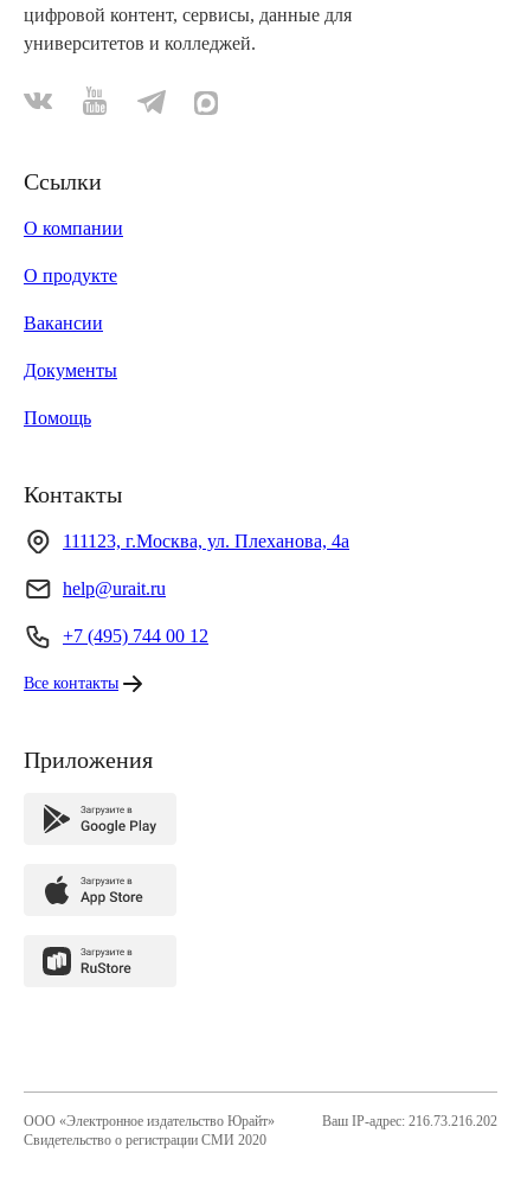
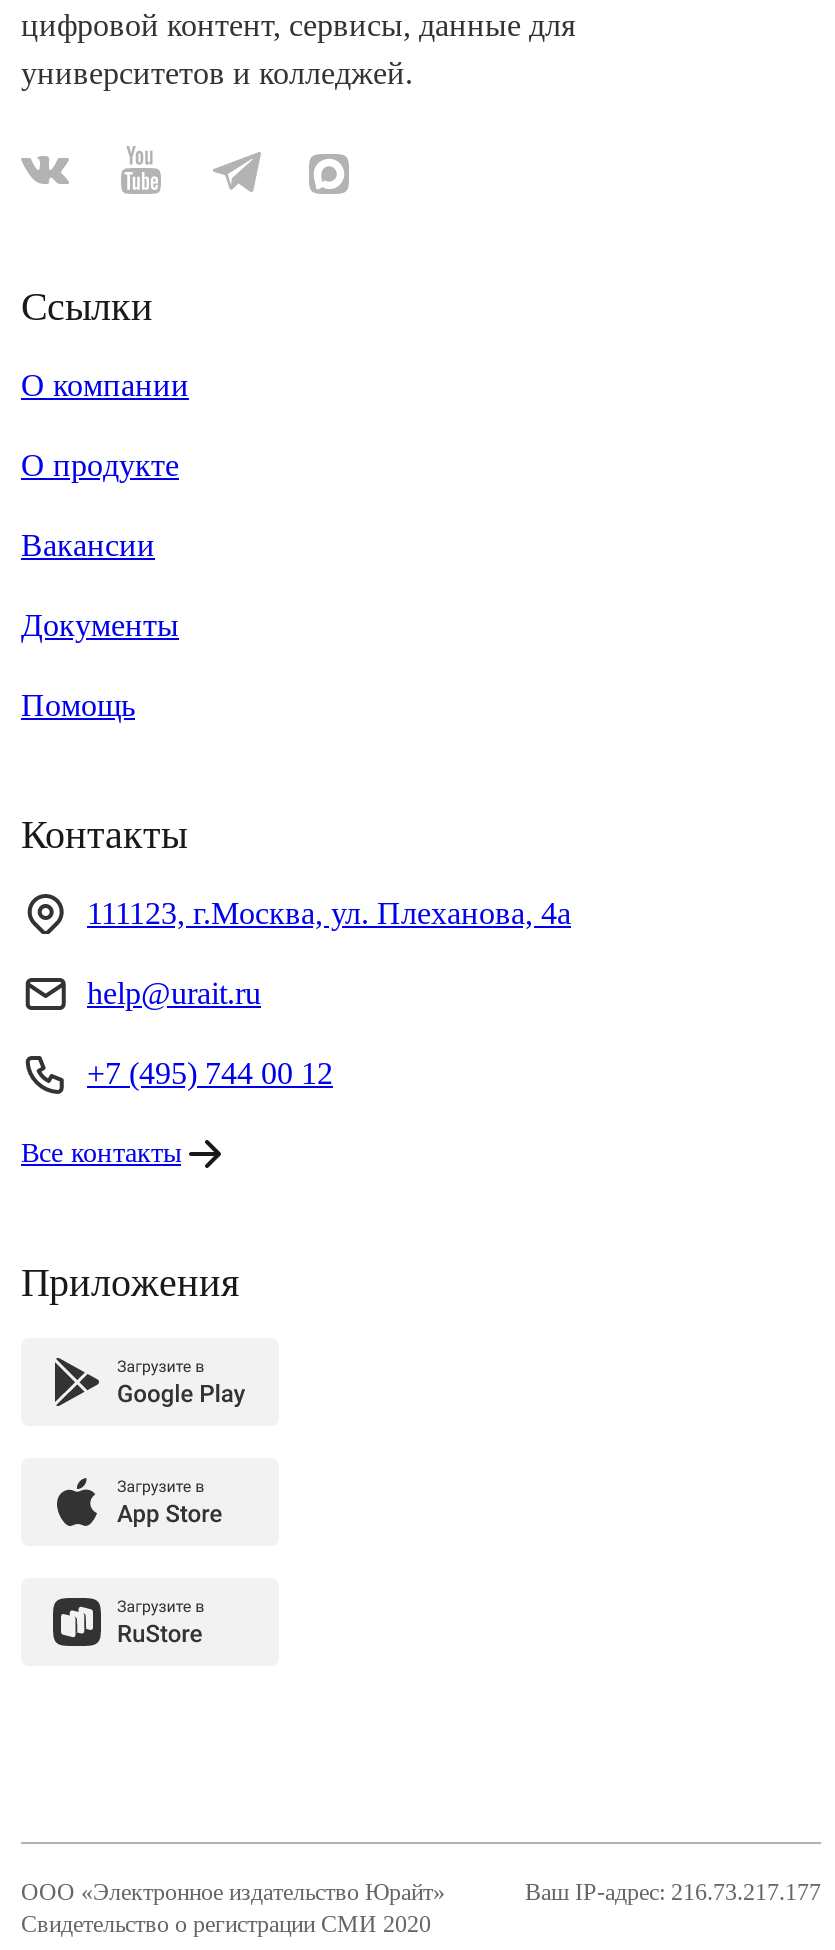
[322,1113,497,1129] Ваш IP-адрес: 216.73.216.202 -> [525,1878,821,1906] Ваш IP-адрес: 216.73.217.177

